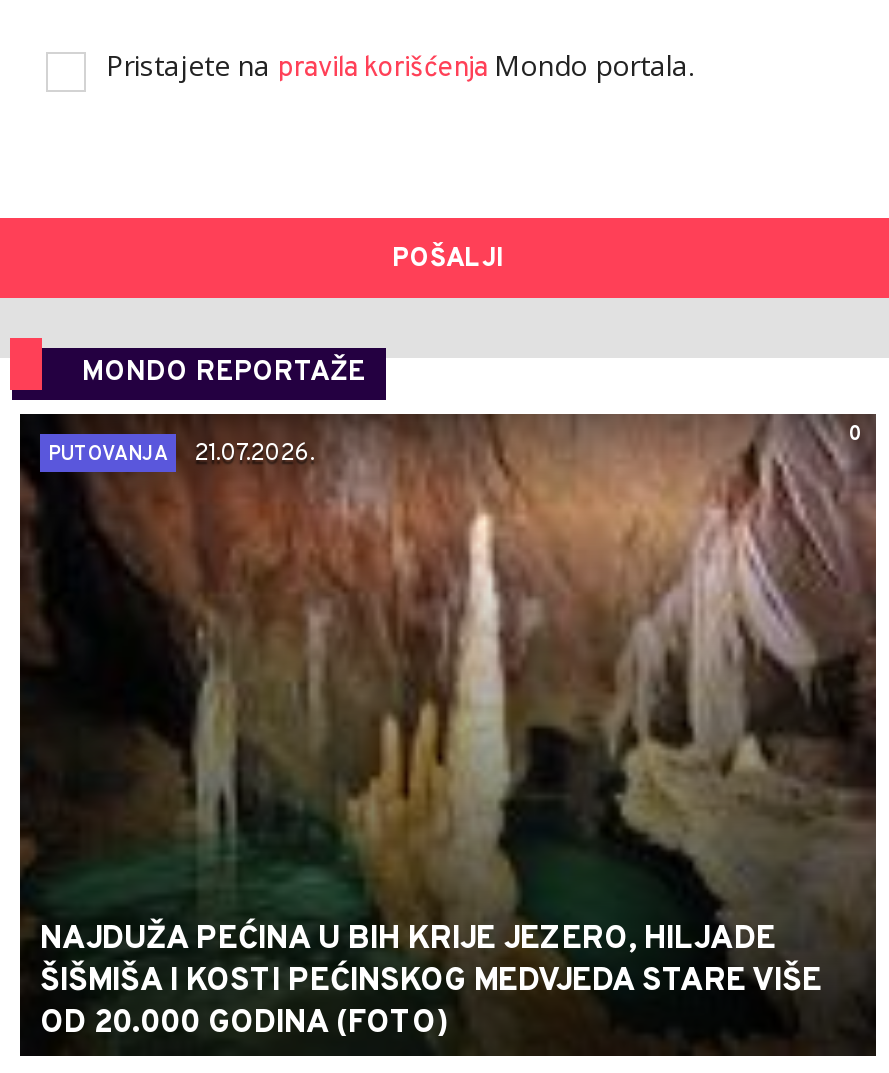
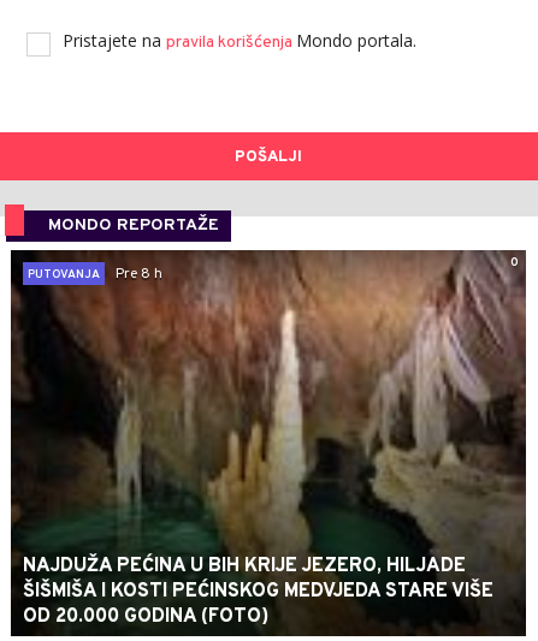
[48,438,314,470] PUTOVANJA 21.07.2026. -> [28,264,162,284] PUTOVANJA Pre 8 h

